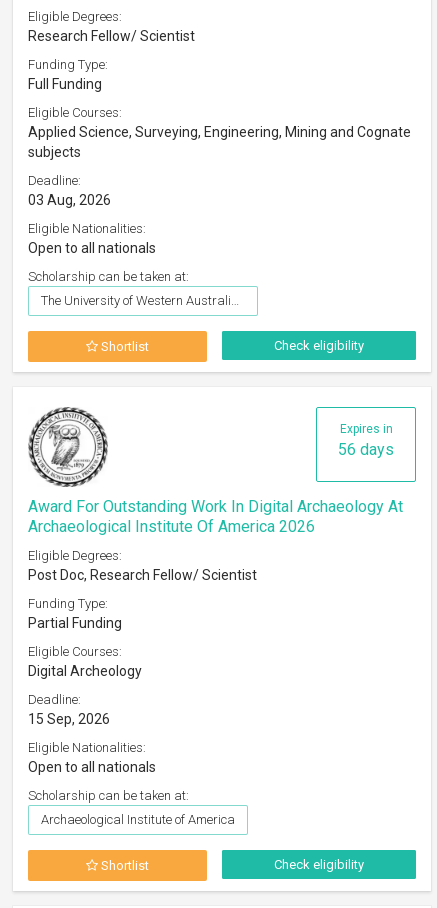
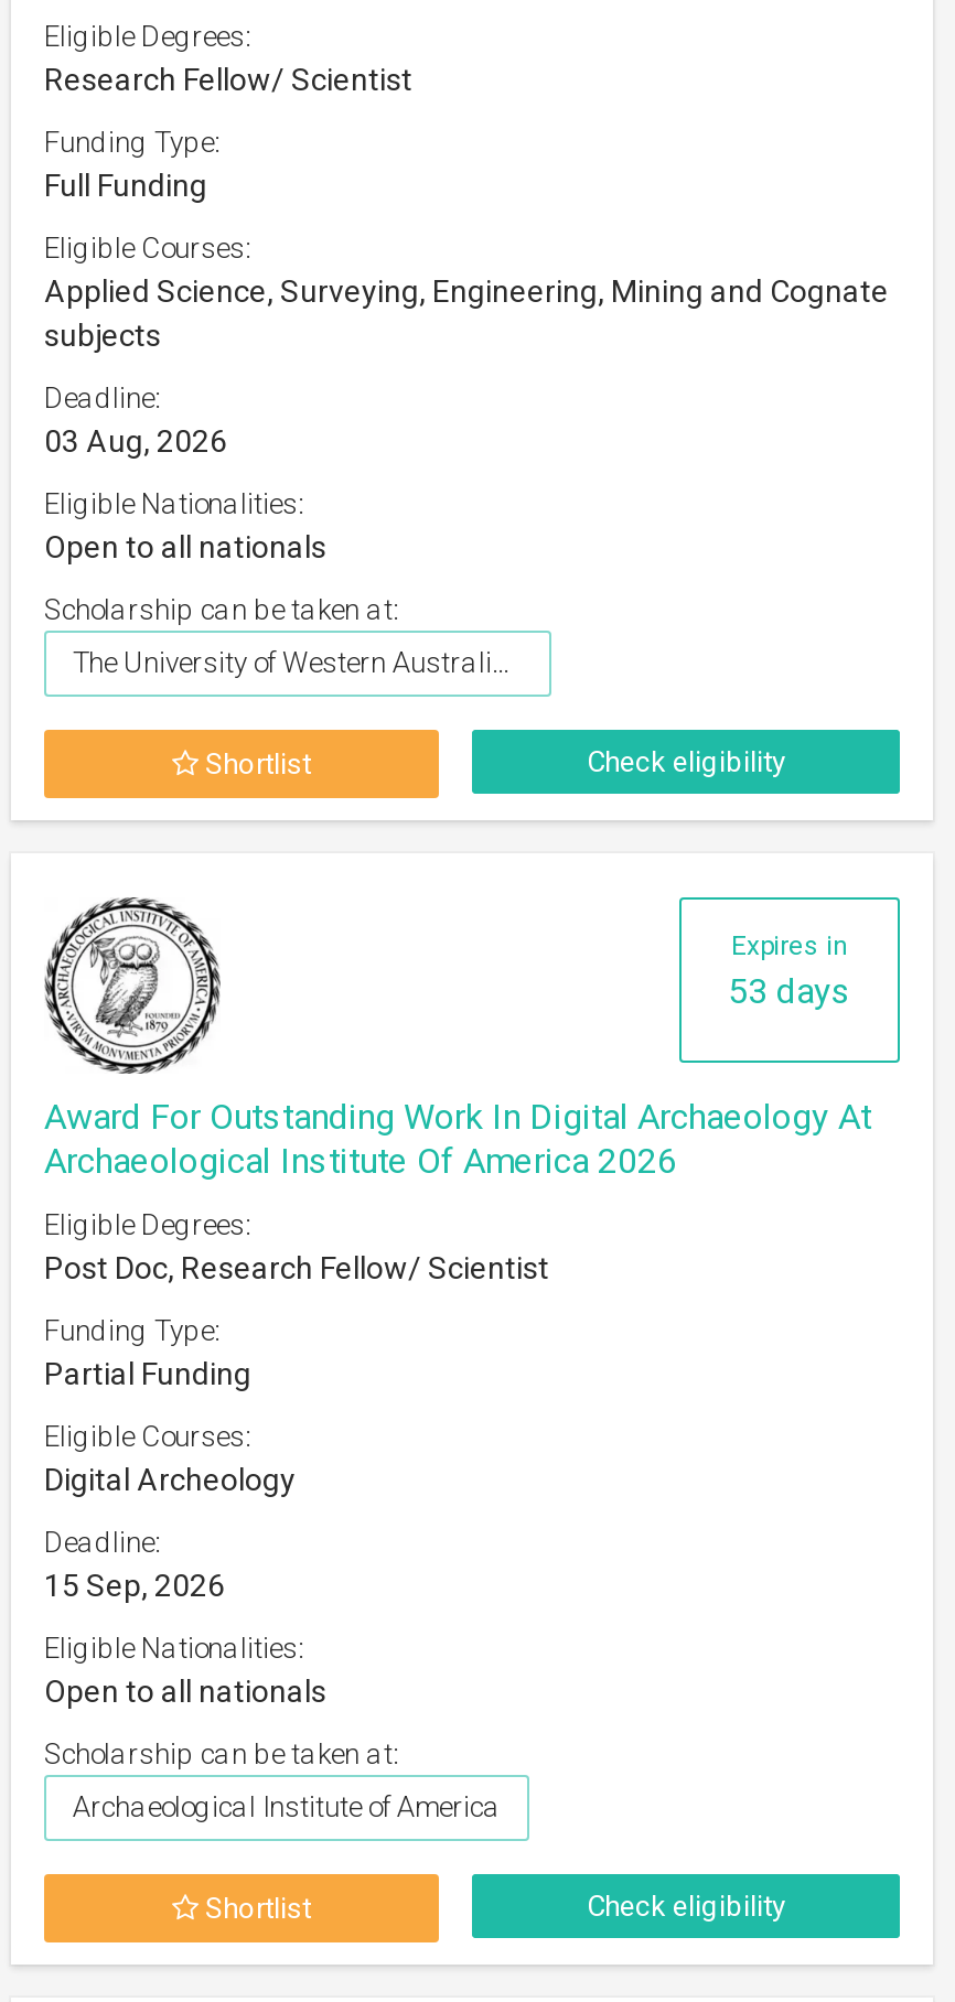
[338,440,394,459] 56 days -> [728,970,851,1012] 53 days

